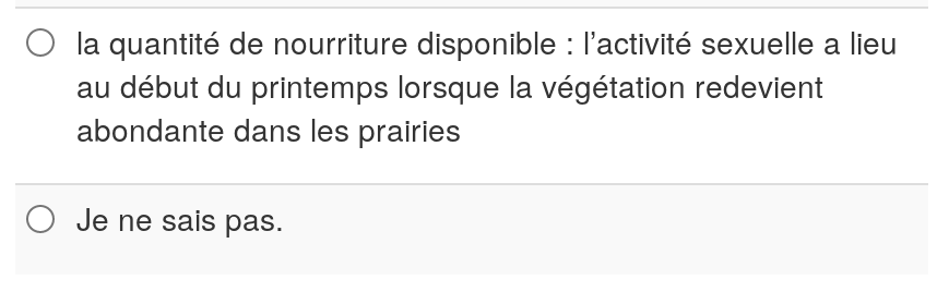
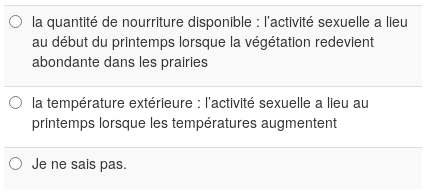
none -> [32,92,369,132] la température extérieure : l’activité sexuelle a lieu au | printemps lorsque les températures augmentent

